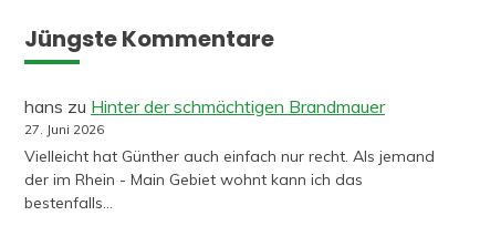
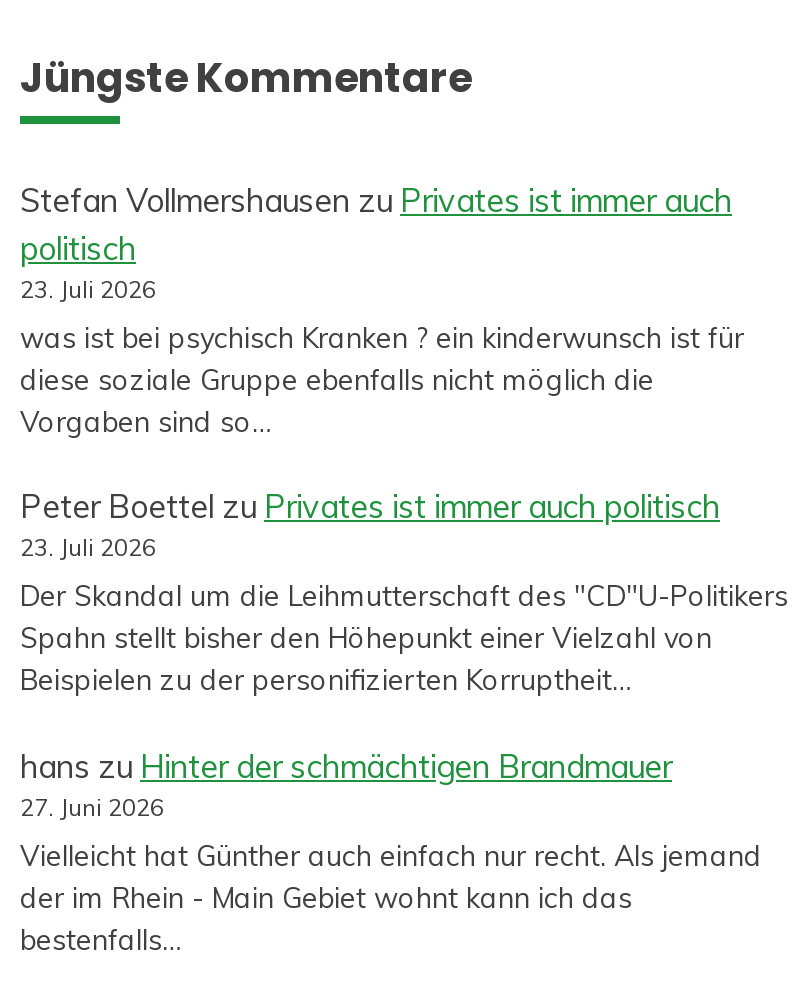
none -> [20,179,788,698] Stefan Vollmershausen zu Privates ist immer auch | politisch | 23. Juli 2026 | was ist bei psychisch Kranken ? ein kinderwunsch ist für | diese soziale Gruppe ebenfalls nicht möglich die | Vorgaben sind so… | Peter Boettel zu Privates ist immer auch politisch | 23. Juli 2026 | Der Skandal um die Leihmutterschaft des "CD"U-Politikers | Spahn stellt bisher den Höhepunkt einer Vielzahl von | Beispielen zu der personifizierten Korruptheit…

